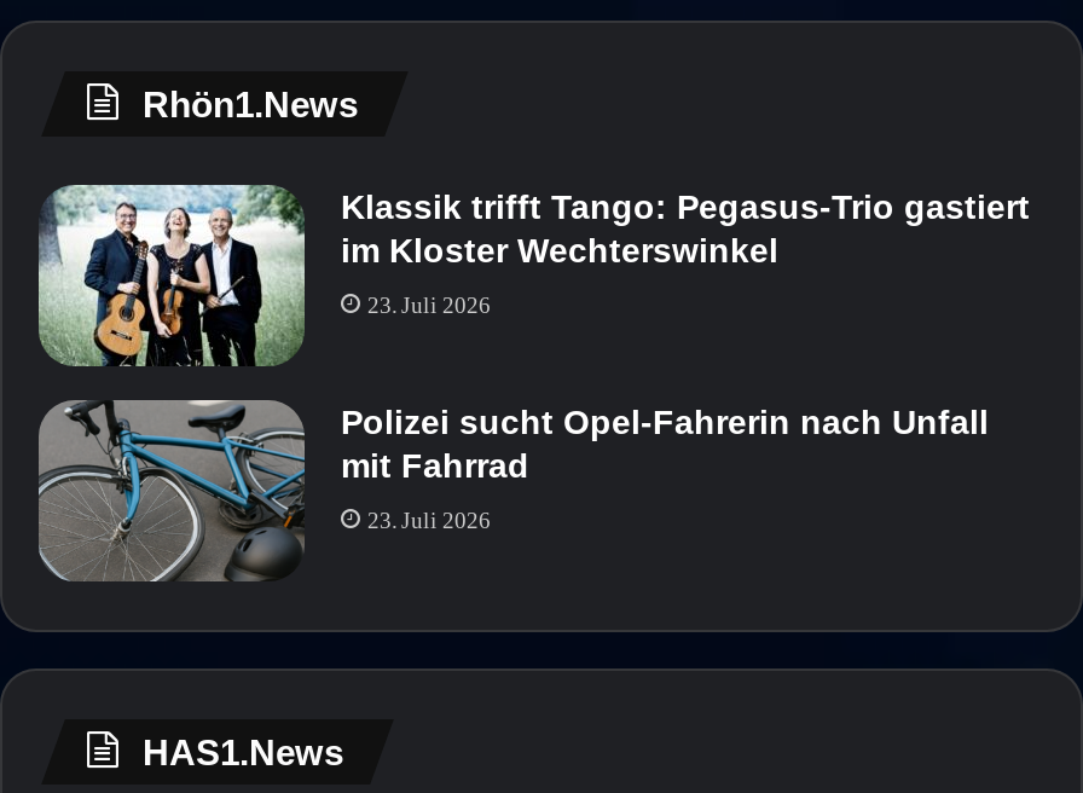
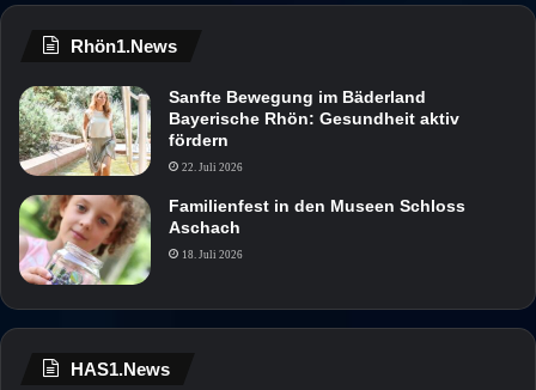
[39,183,1030,366] [image] | Klassik trifft Tango: Pegasus-Trio gastiert | im Kloster Wechterswinkel -> [18,86,459,177] [image] | Sanfte Bewegung im Bäderland | Bayerische Rhön: Gesundheit aktiv | fördern
[367,295,491,319] 23. Juli 2026 -> [182,162,243,174] 22. Juli 2026
[39,400,989,581] [image] | Polizei sucht Opel-Fahrerin nach Unfall | mit Fahrrad -> [19,195,465,286] [image] | Familienfest in den Museen Schloss | Aschach
[367,510,491,534] 23. Juli 2026 -> [182,249,243,261] 18. Juli 2026

